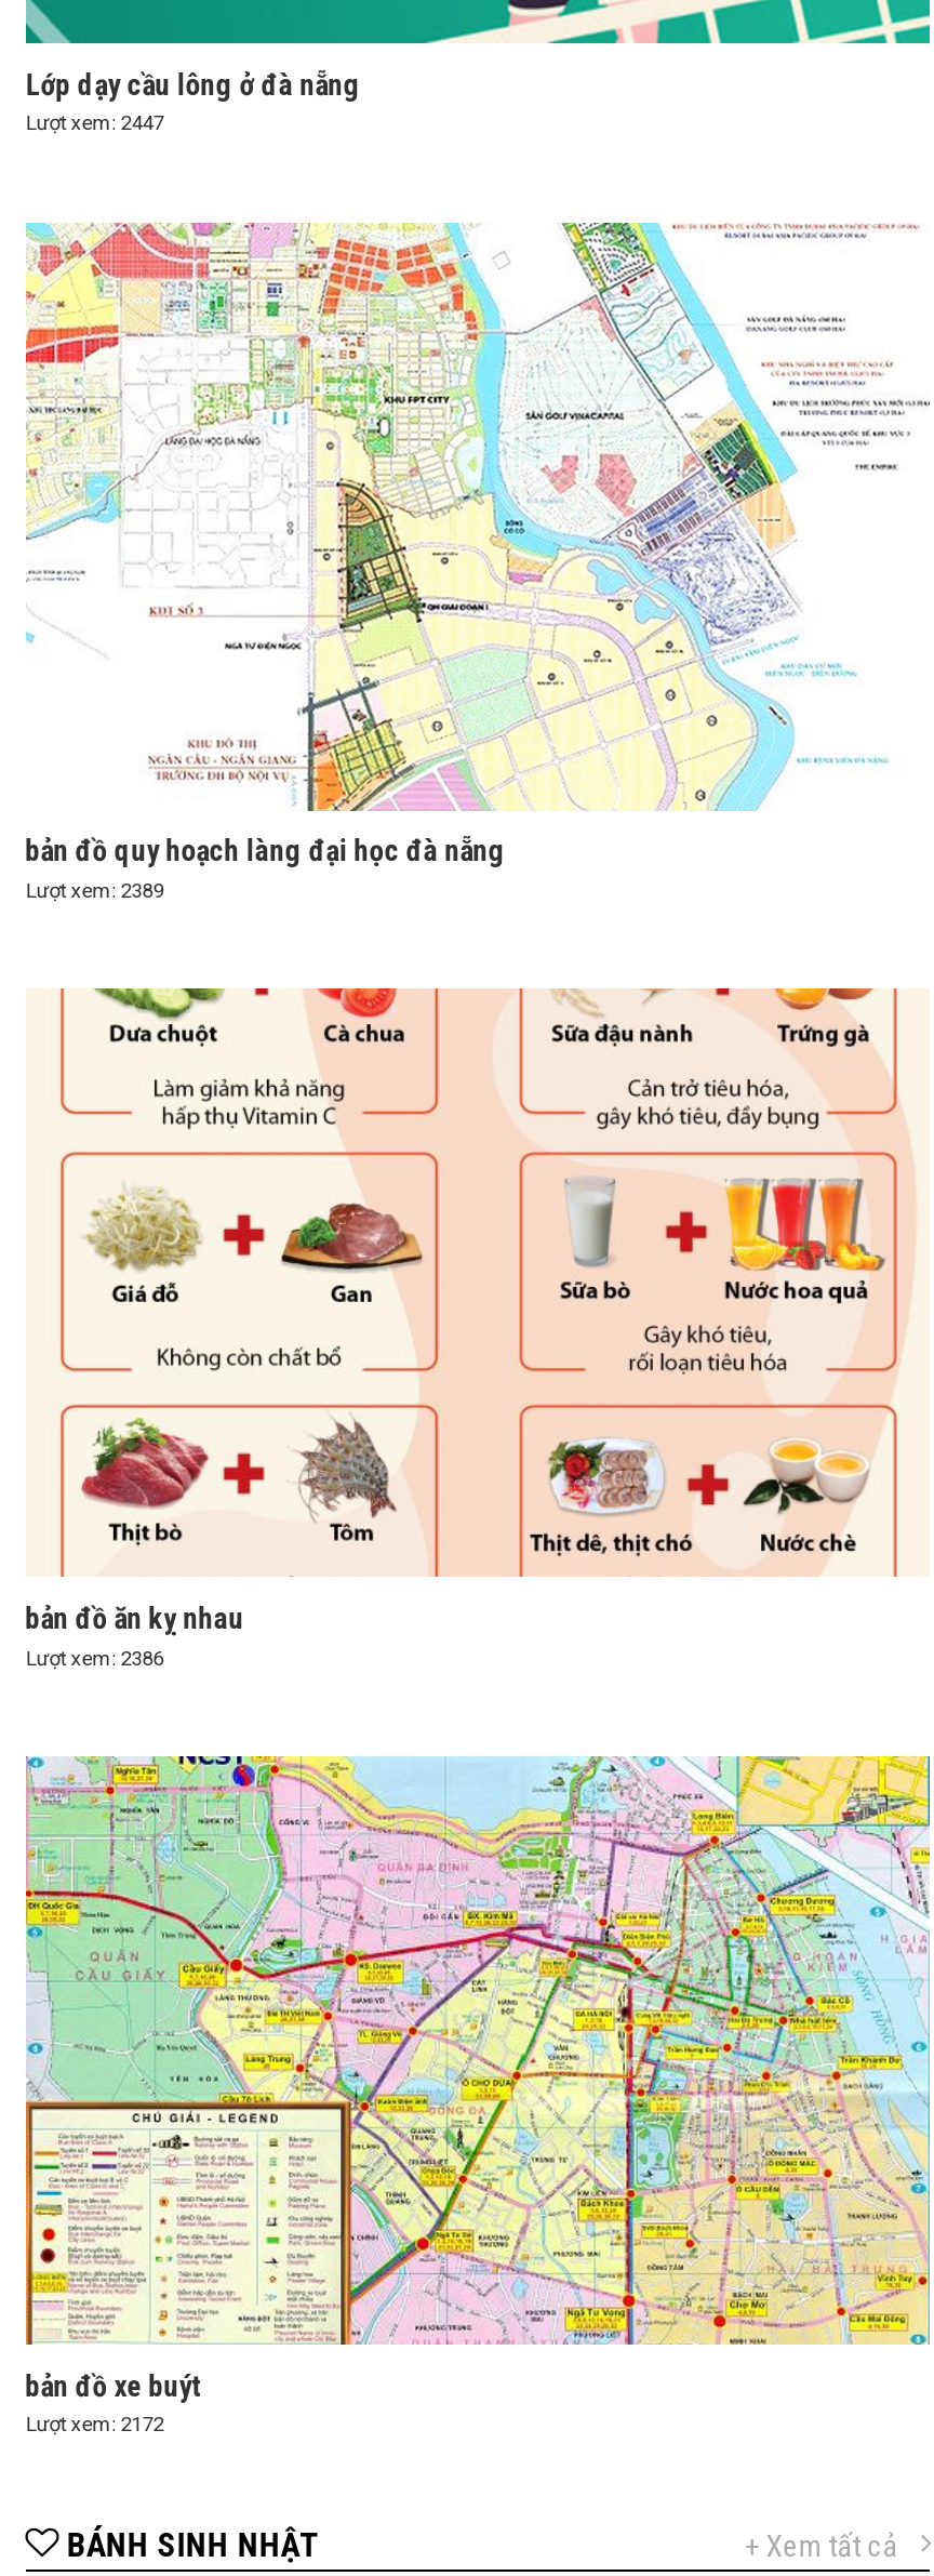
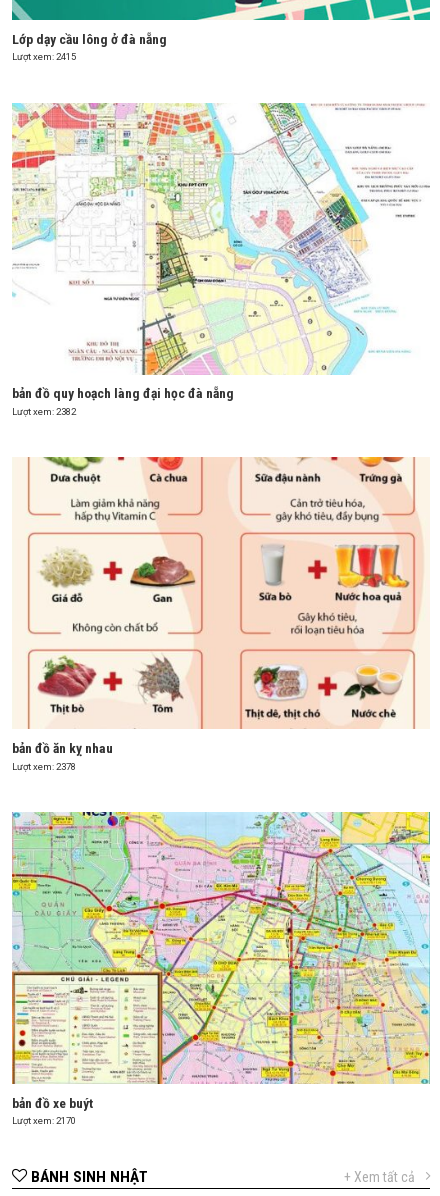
[26,110,164,134] Lượt xem: 2447 -> [12,51,76,62] Lượt xem: 2415
[26,878,164,901] Lượt xem: 2389 -> [12,406,76,417] Lượt xem: 2382
[26,1645,164,1669] Lượt xem: 2386 -> [12,761,76,772] Lượt xem: 2378
[26,2412,164,2436] Lượt xem: 2172 -> [12,1115,76,1126] Lượt xem: 2170

